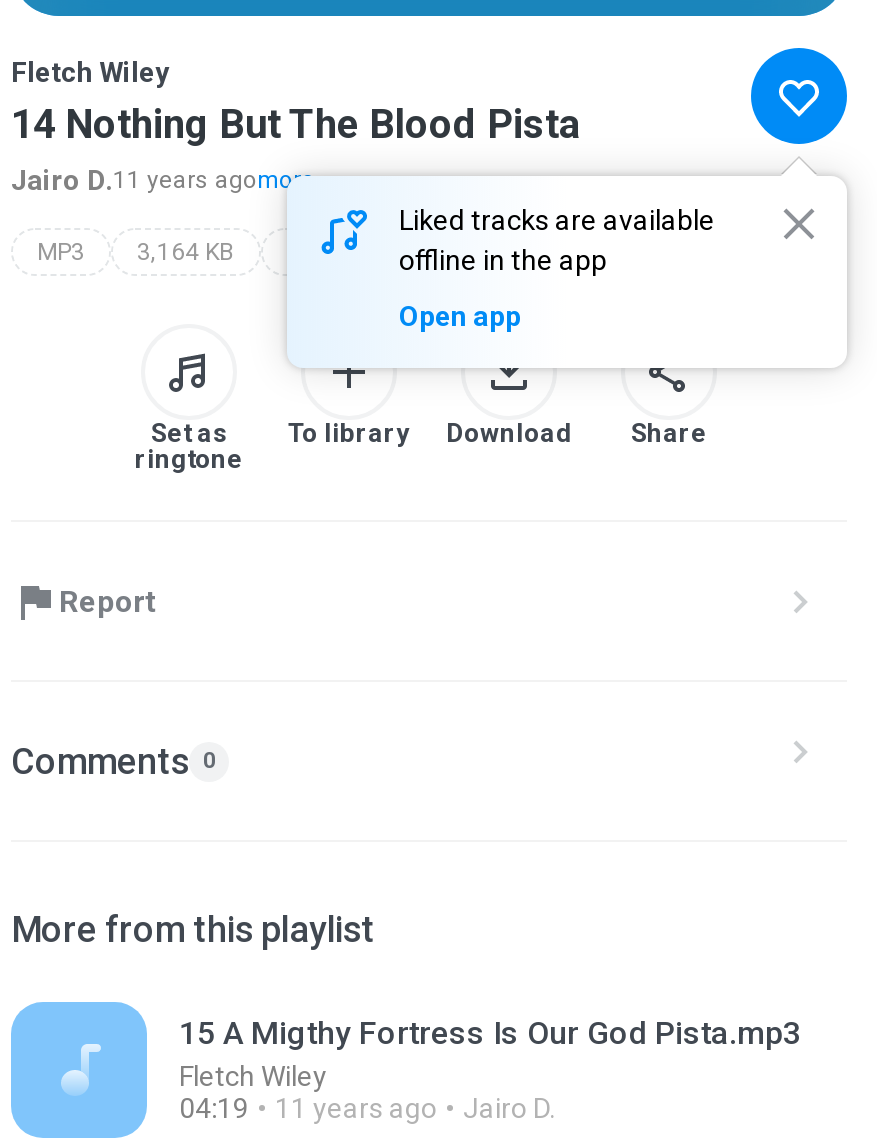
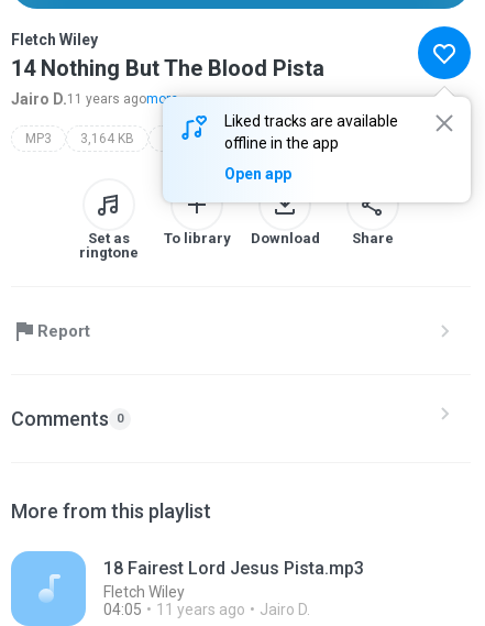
[179,1014,801,1052] 15 A Migthy Fortress Is Our God Pista.mp3 -> [103,558,364,579] 18 Fairest Lord Jesus Pista.mp3
[179,1092,555,1124] 04:19 11 years ago Jairo D. -> [103,601,310,618] 04:05 11 years ago Jairo D.

